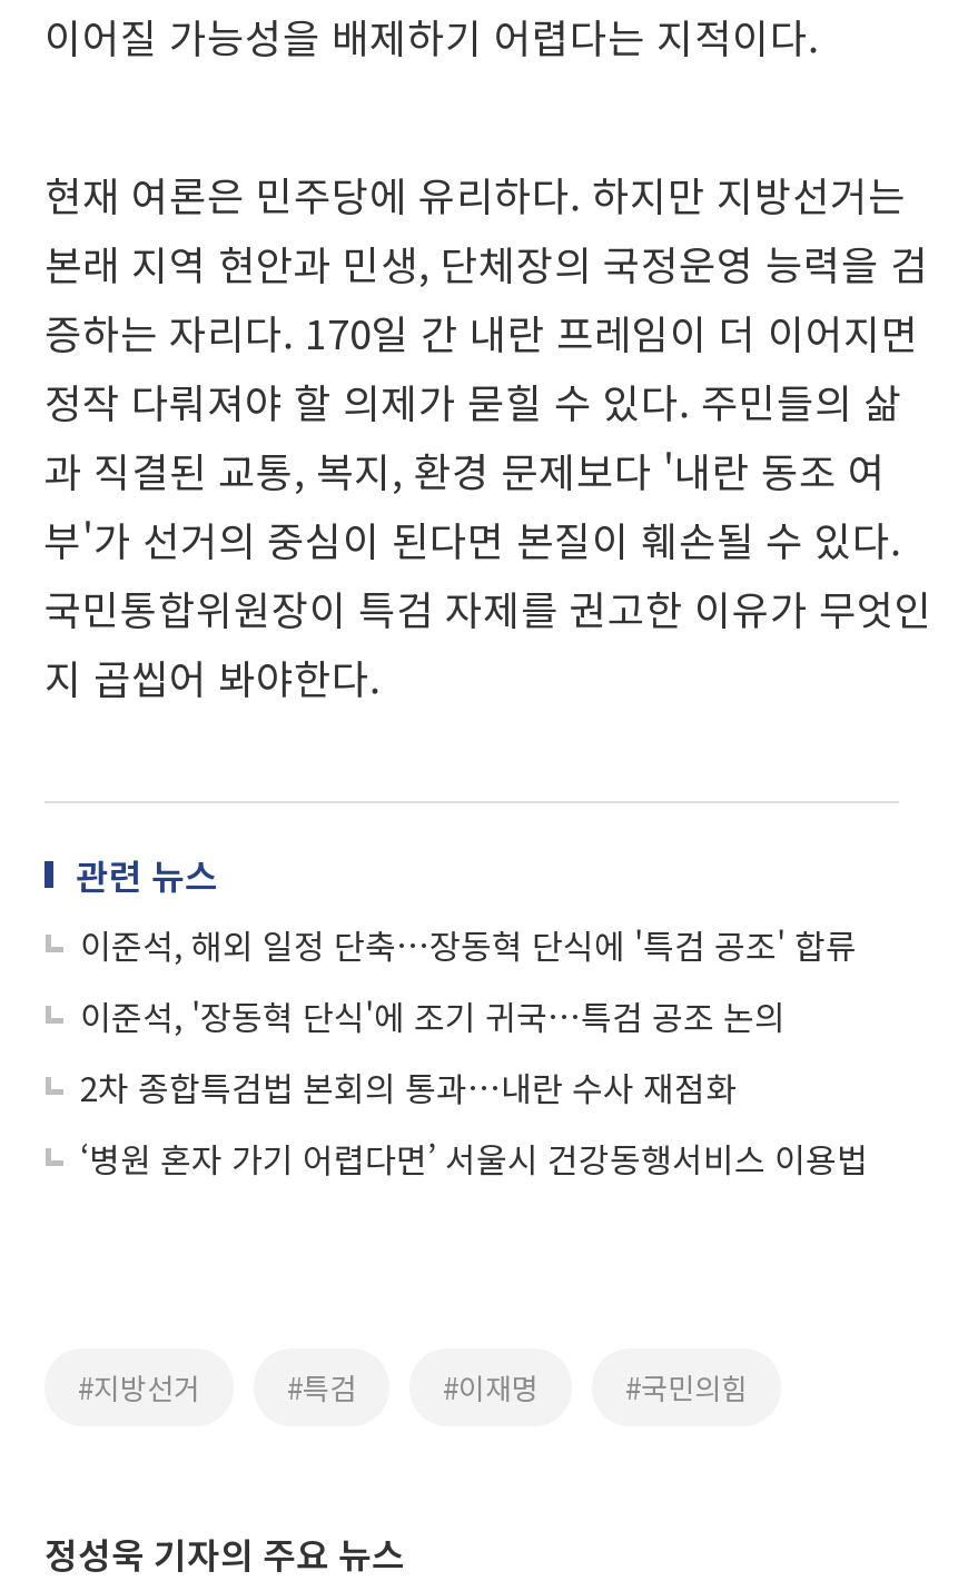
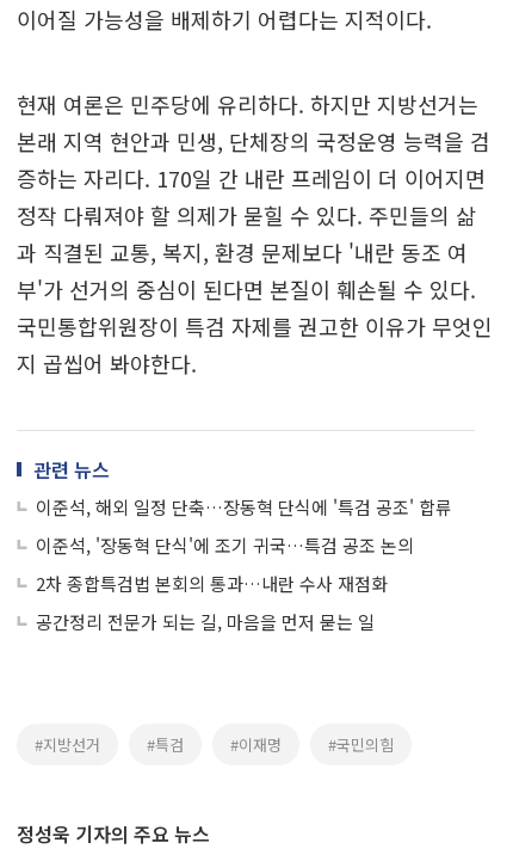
[80,1135,868,1182] ‘병원 혼자 가기 어렵다면’ 서울시 건강동행서비스 이용법 -> [36,609,375,634] 공간정리 전문가 되는 길, 마음을 먼저 묻는 일

